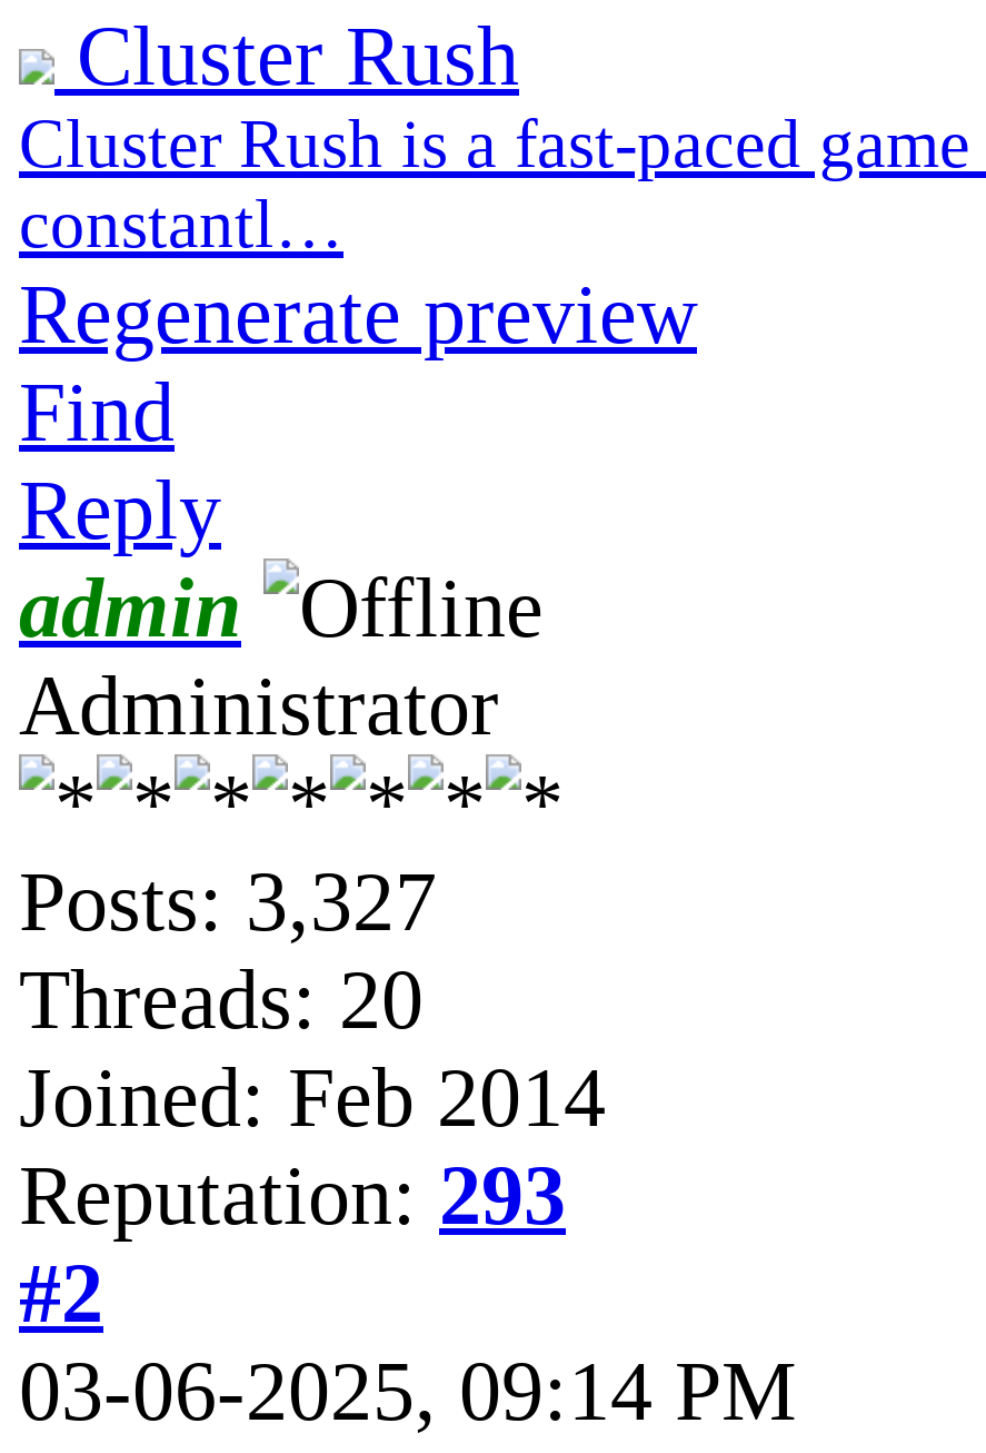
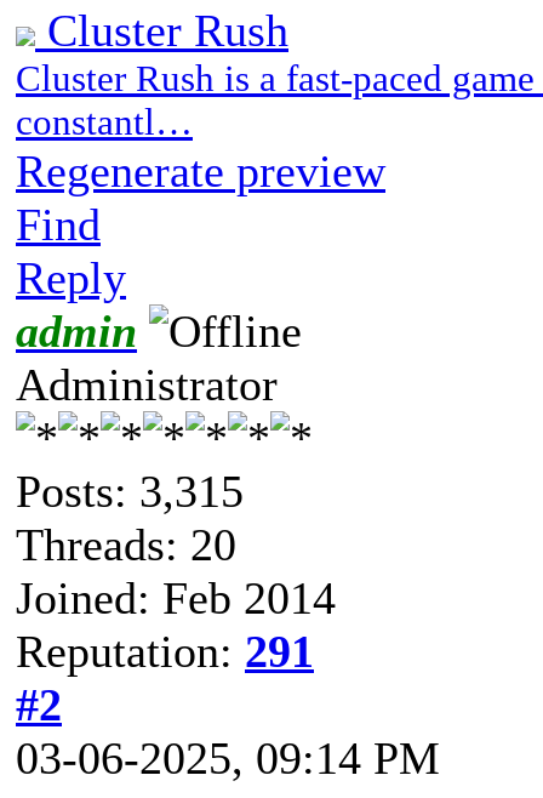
[19,854,437,947] Posts: 3,327 -> [16,465,244,516] Posts: 3,315
[19,1147,566,1241] Reputation: 293 -> [16,625,314,676] Reputation: 291

